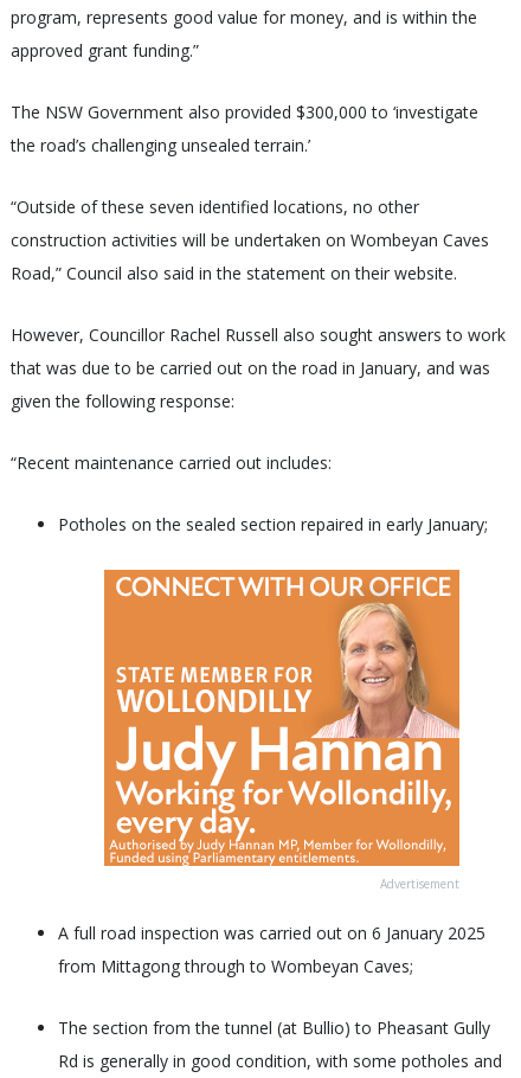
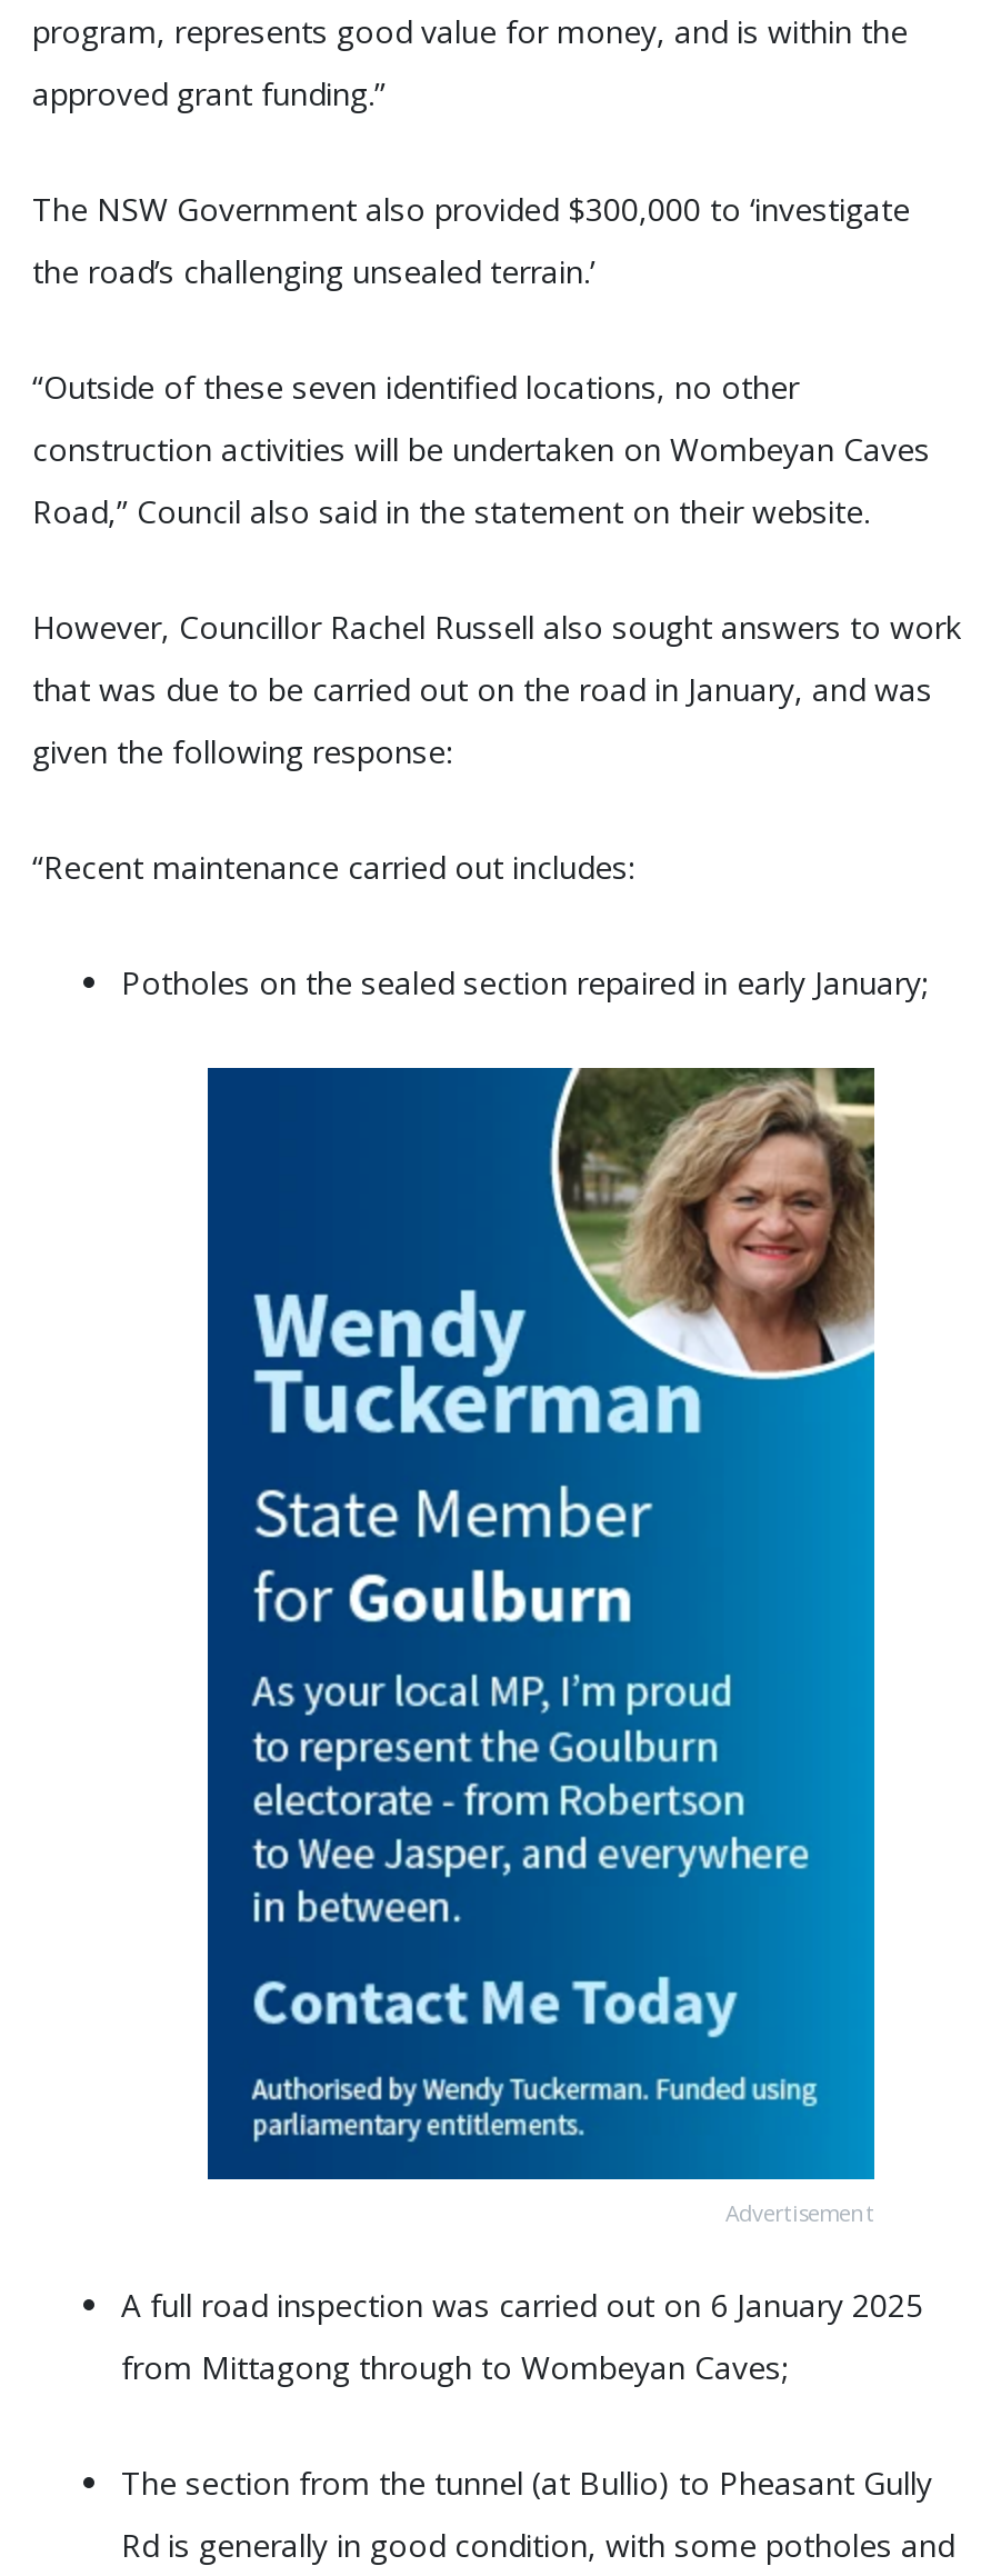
[103,569,461,867] [image] -> [206,1066,877,2181] [image]

